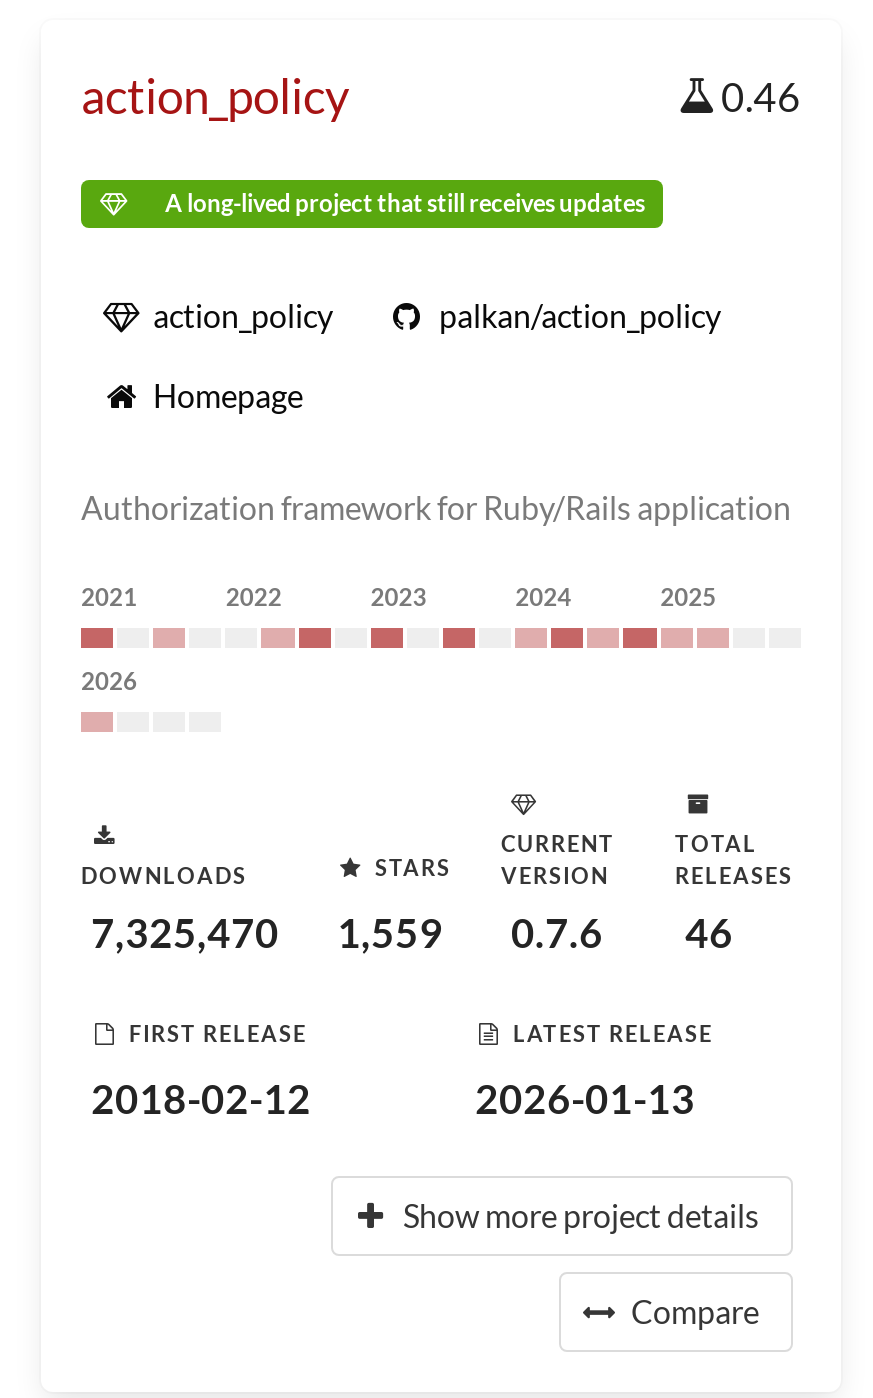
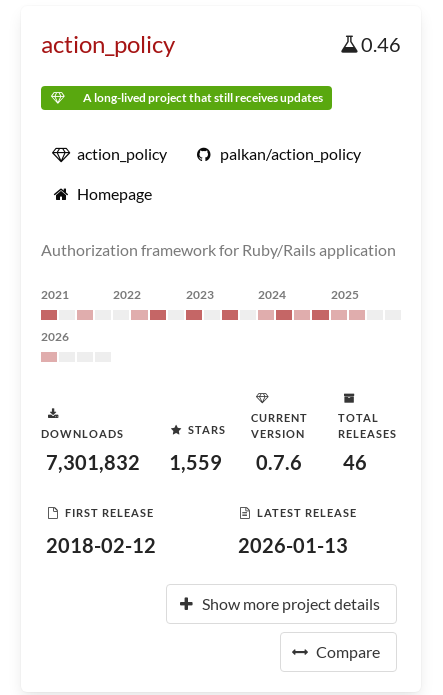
[91,908,733,956] 7,325,470 1,559 0.7.6 46 -> [46,450,367,474] 7,301,832 1,559 0.7.6 46

